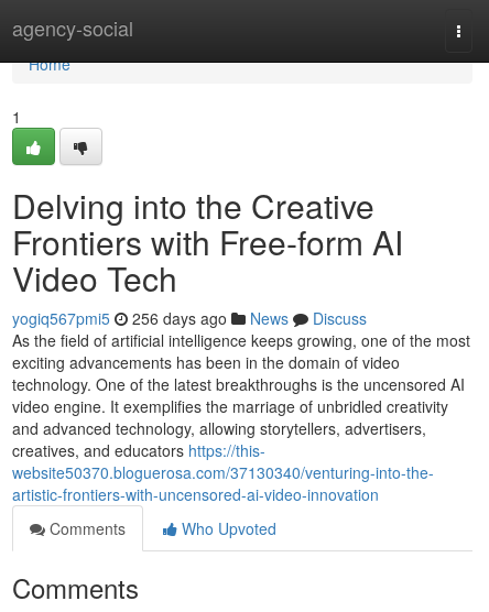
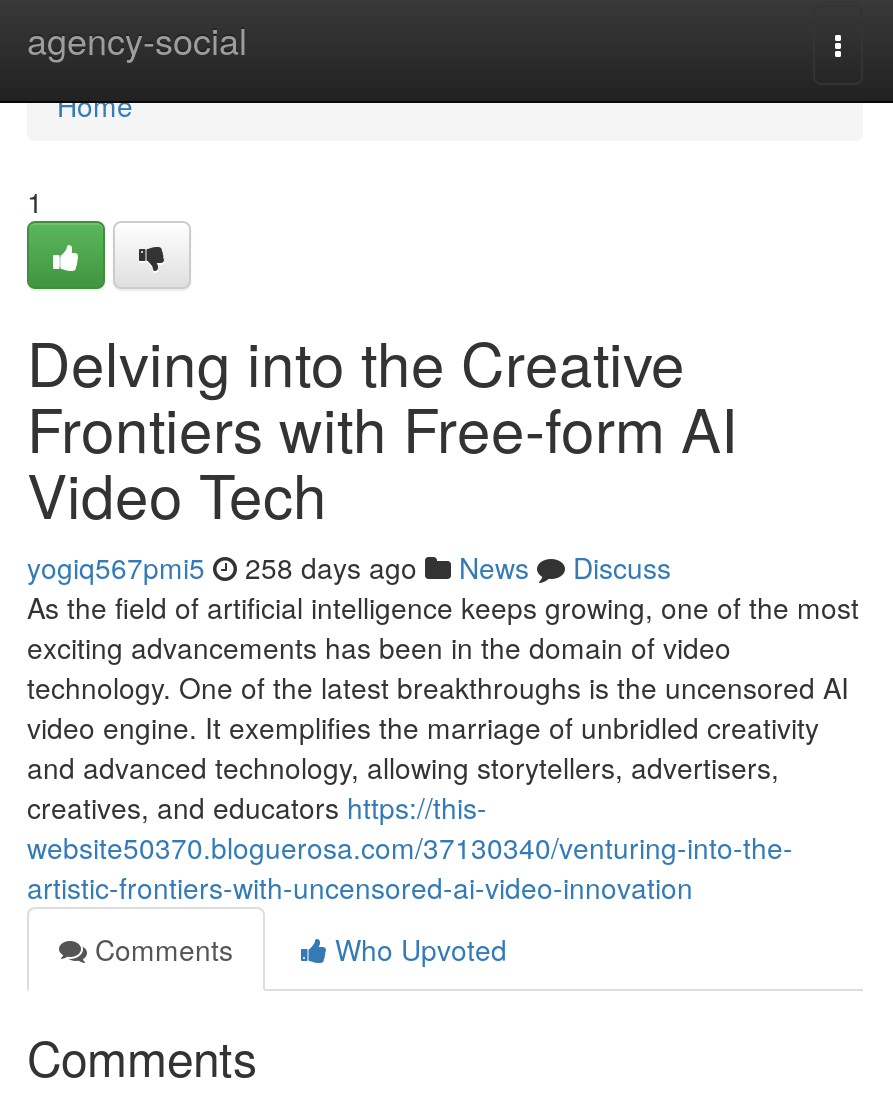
[12,307,367,329] yogiq567pmi5 256 days ago News Discuss -> [27,547,671,587] yogiq567pmi5 258 days ago News Discuss

